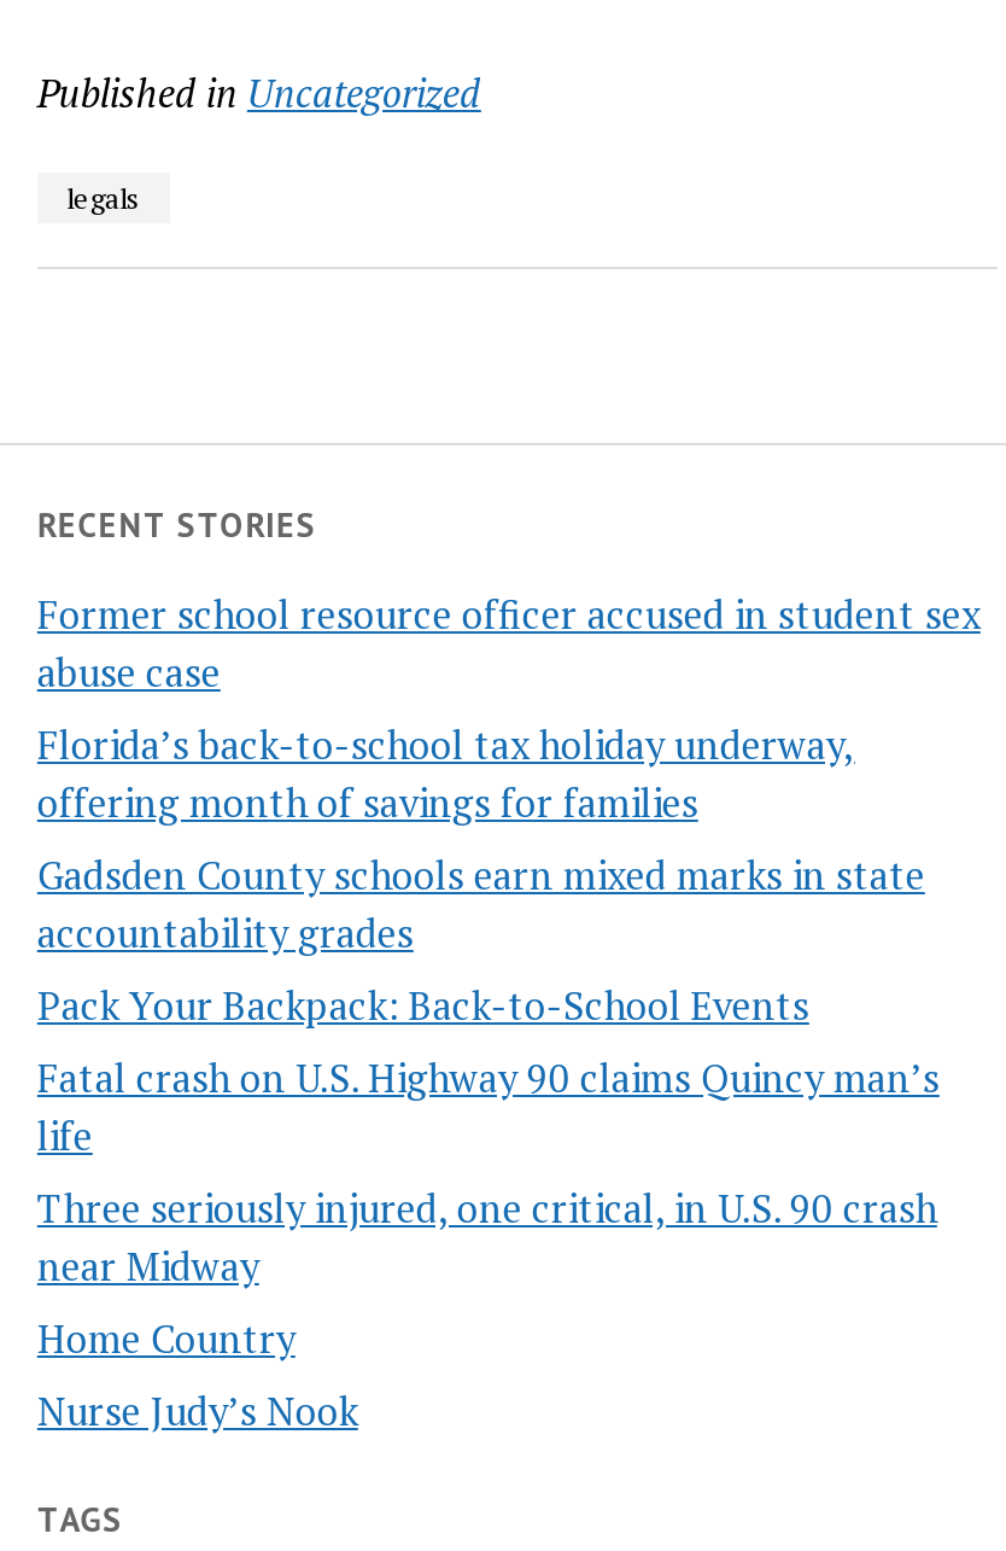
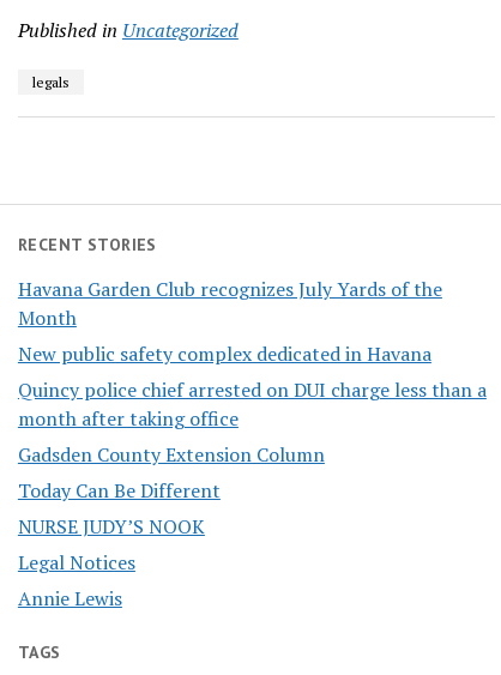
[37,587,980,1437] Former school resource officer accused in student sex | abuse case | Florida’s back-to-school tax holiday underway, | offering month of savings for families | Gadsden County schools earn mixed marks in state | accountability grades | Pack Your Backpack: Back-to-School Events | Fatal crash on U.S. Highway 90 claims Quincy man’s | life | Three seriously injured, one critical, in U.S. 90 crash | near Midway | Home Country | Nurse Judy’s Nook -> [18,276,486,611] Havana Garden Club recognizes July Yards of the | Month | New public safety complex dedicated in Havana | Quincy police chief arrested on DUI charge less than a | month after taking office | Gadsden County Extension Column | Today Can Be Different | NURSE JUDY’S NOOK | Legal Notices | Annie Lewis

